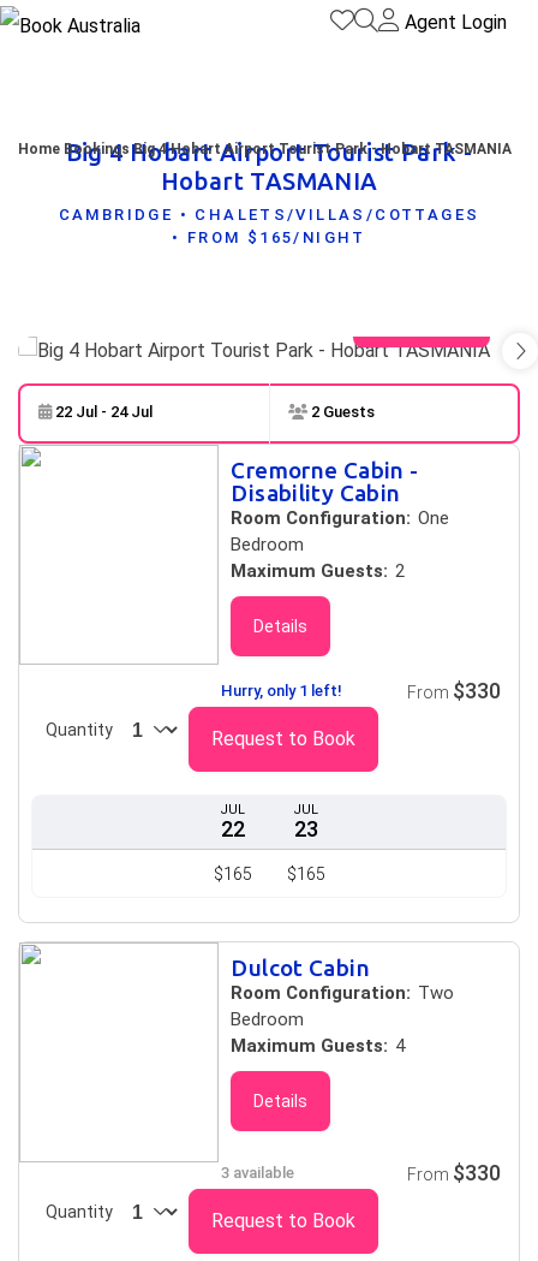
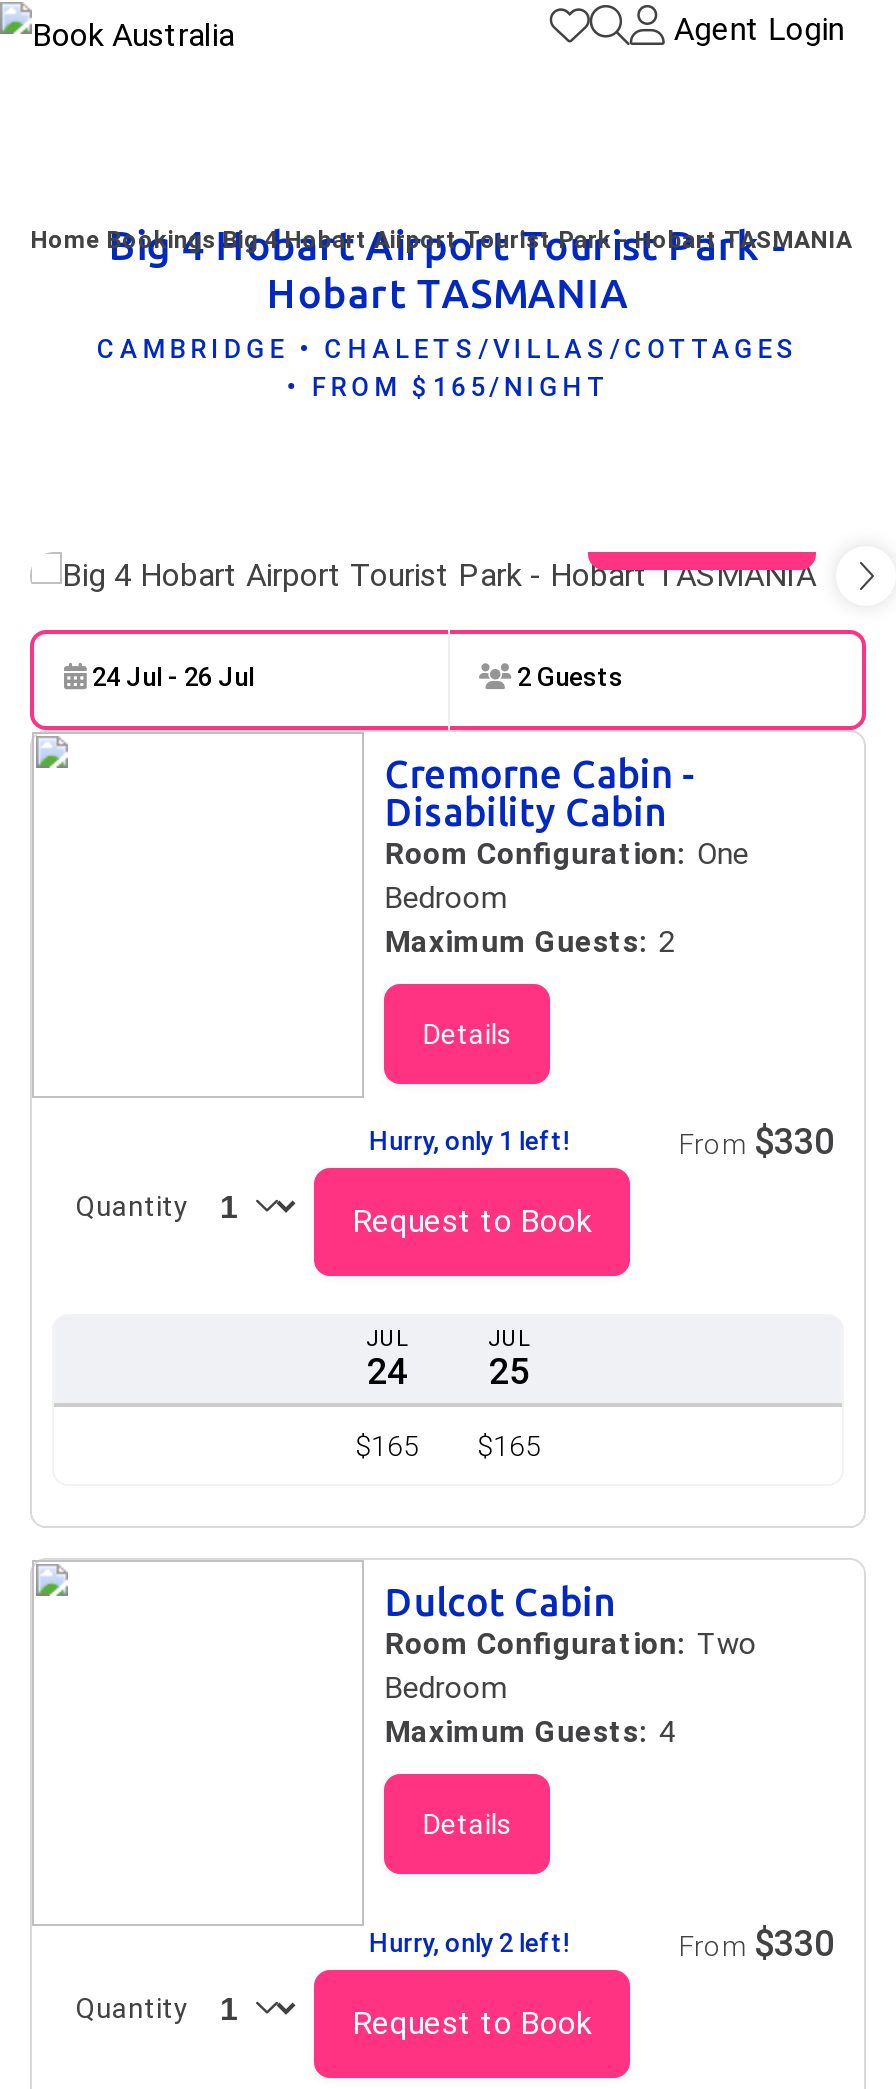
[55,403,153,421] 22 Jul - 24 Jul -> [92,662,254,692] 24 Jul - 26 Jul
[220,816,244,841] 22 -> [367,1350,407,1392] 24
[294,816,318,841] 23 -> [489,1350,529,1392] 25
[221,1164,295,1182] 3 available -> [369,1928,571,1958] Hurry, only 2 left!

